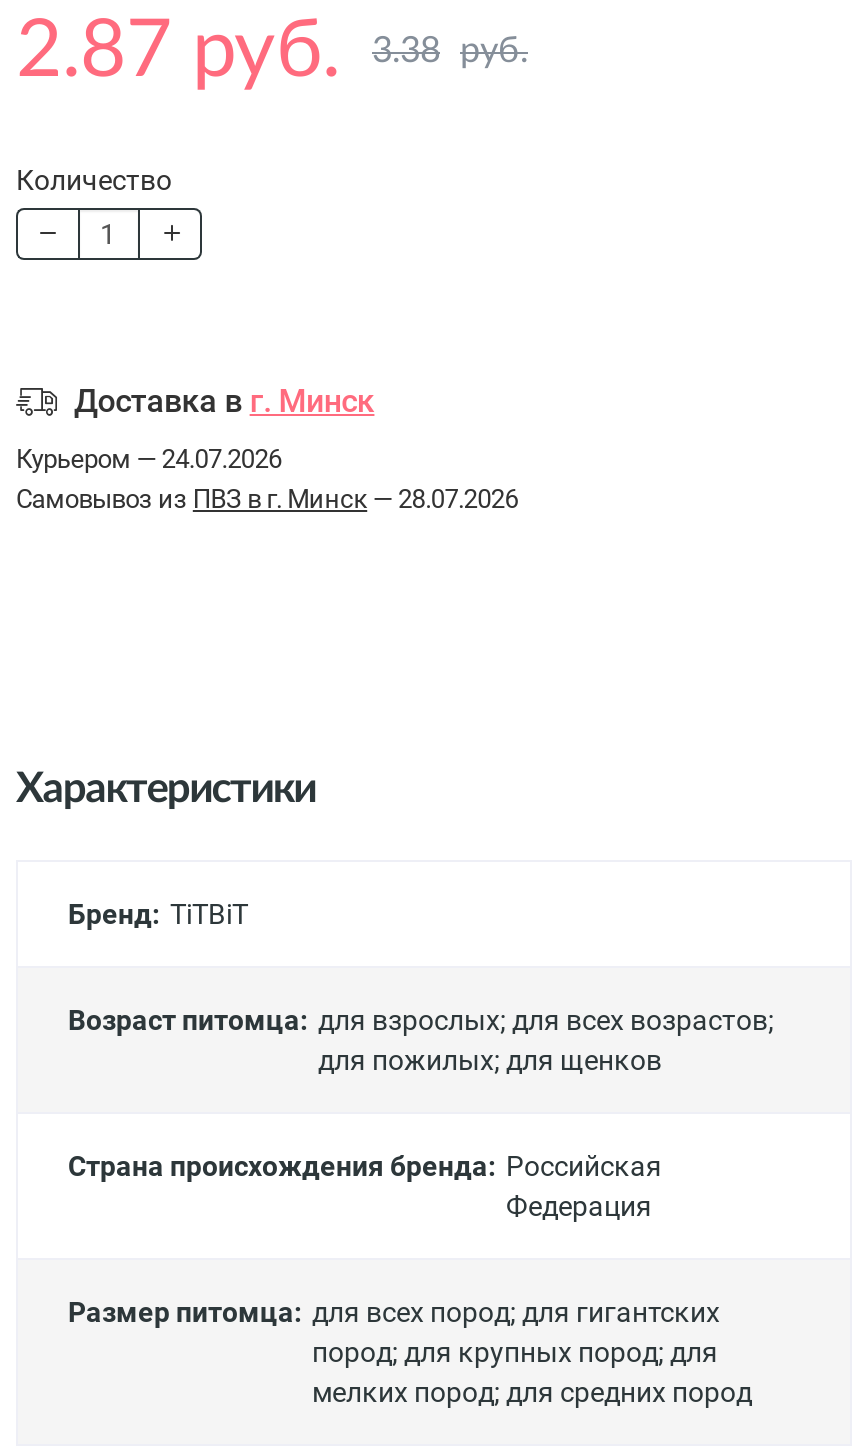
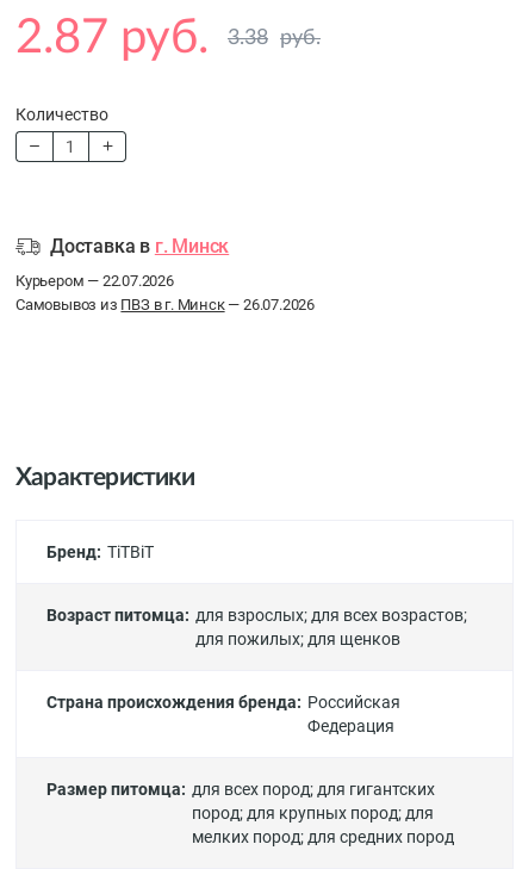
[16,445,282,475] Курьером — 24.07.2026 -> [15,272,174,290] Курьером — 22.07.2026
[16,485,518,515] Самовывоз из ПВЗ в г. Минск — 28.07.2026 -> [15,296,315,314] Самовывоз из ПВЗ в г. Минск — 26.07.2026

